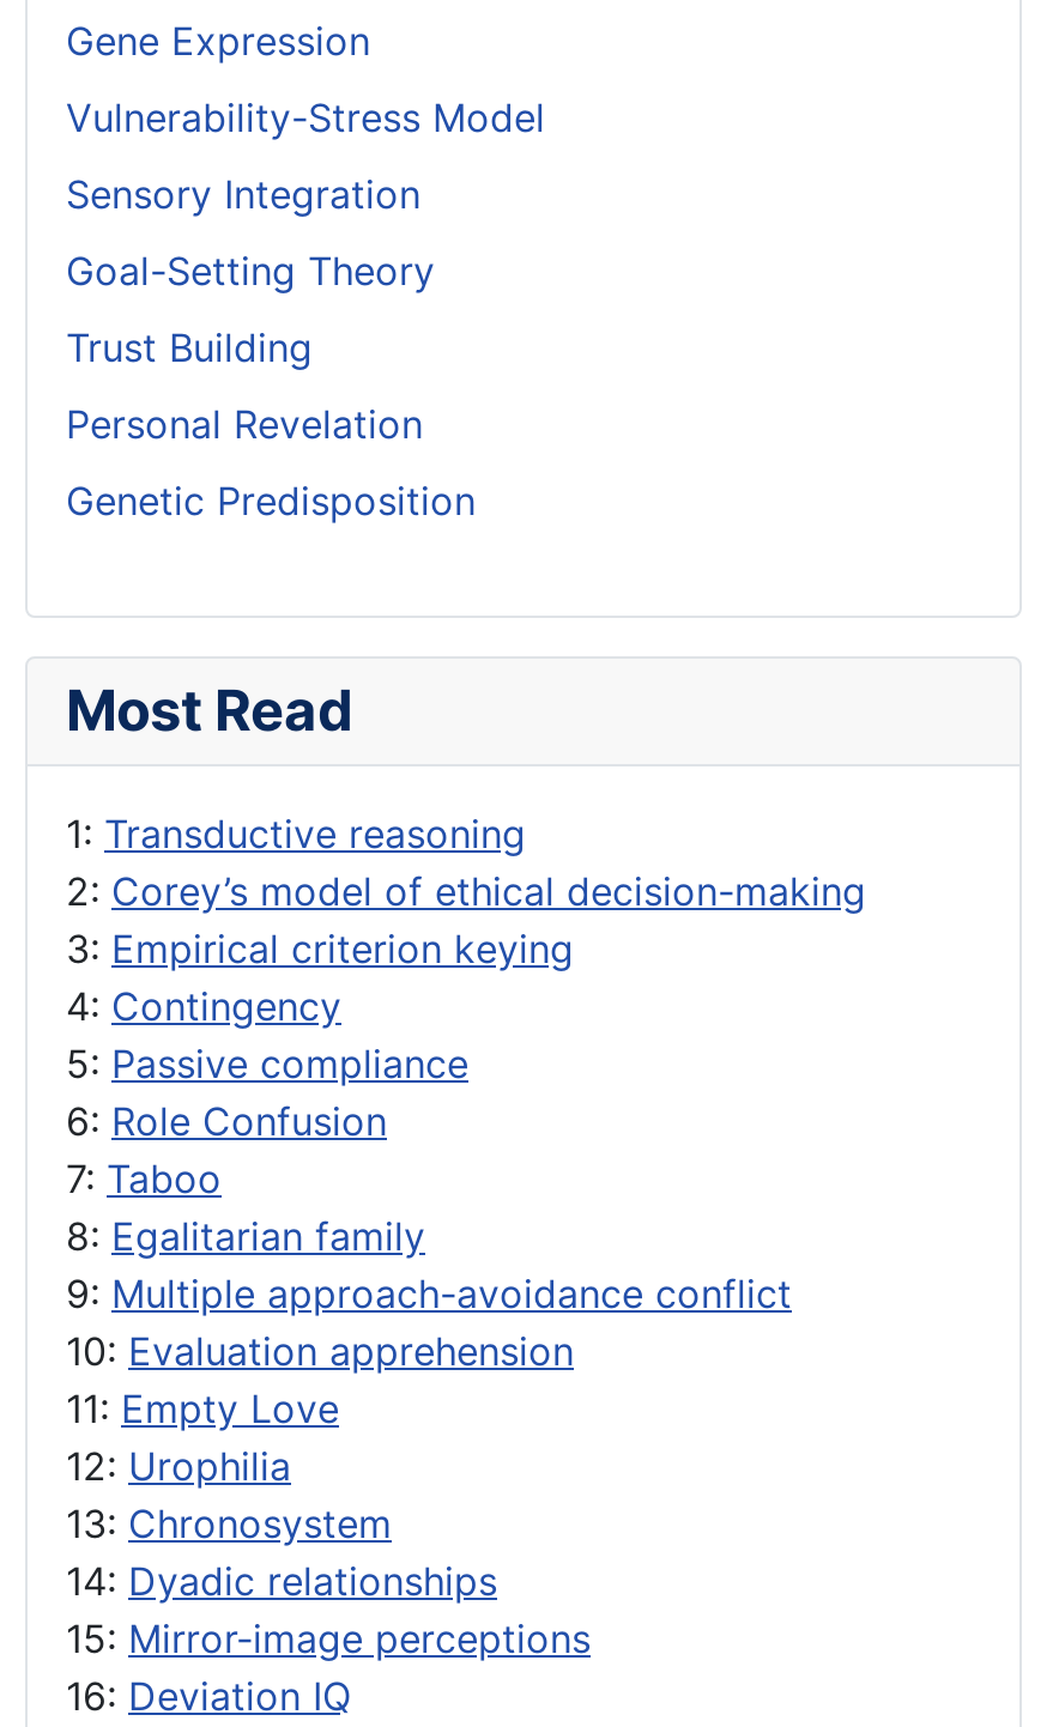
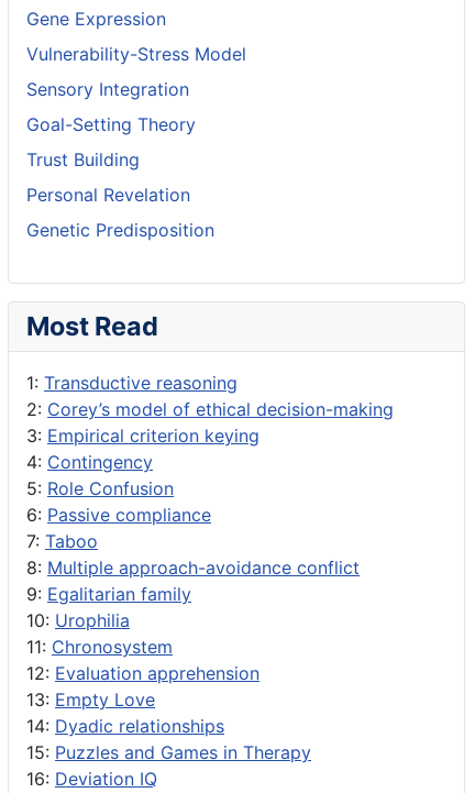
[66,1040,468,1145] 5: Passive compliance | 6: Role Confusion -> [26,478,211,526] 5: Role Confusion | 6: Passive compliance
[66,1212,792,1548] 8: Egalitarian family | 9: Multiple approach-avoidance conflict | 10: Evaluation apprehension | 11: Empty Love | 12: Urophilia | 13: Chronosystem -> [26,557,360,711] 8: Multiple approach-avoidance conflict | 9: Egalitarian family | 10: Urophilia | 11: Chronosystem | 12: Evaluation apprehension | 13: Empty Love
[66,1615,591,1663] 15: Mirror-image perceptions -> [26,742,311,764] 15: Puzzles and Games in Therapy

